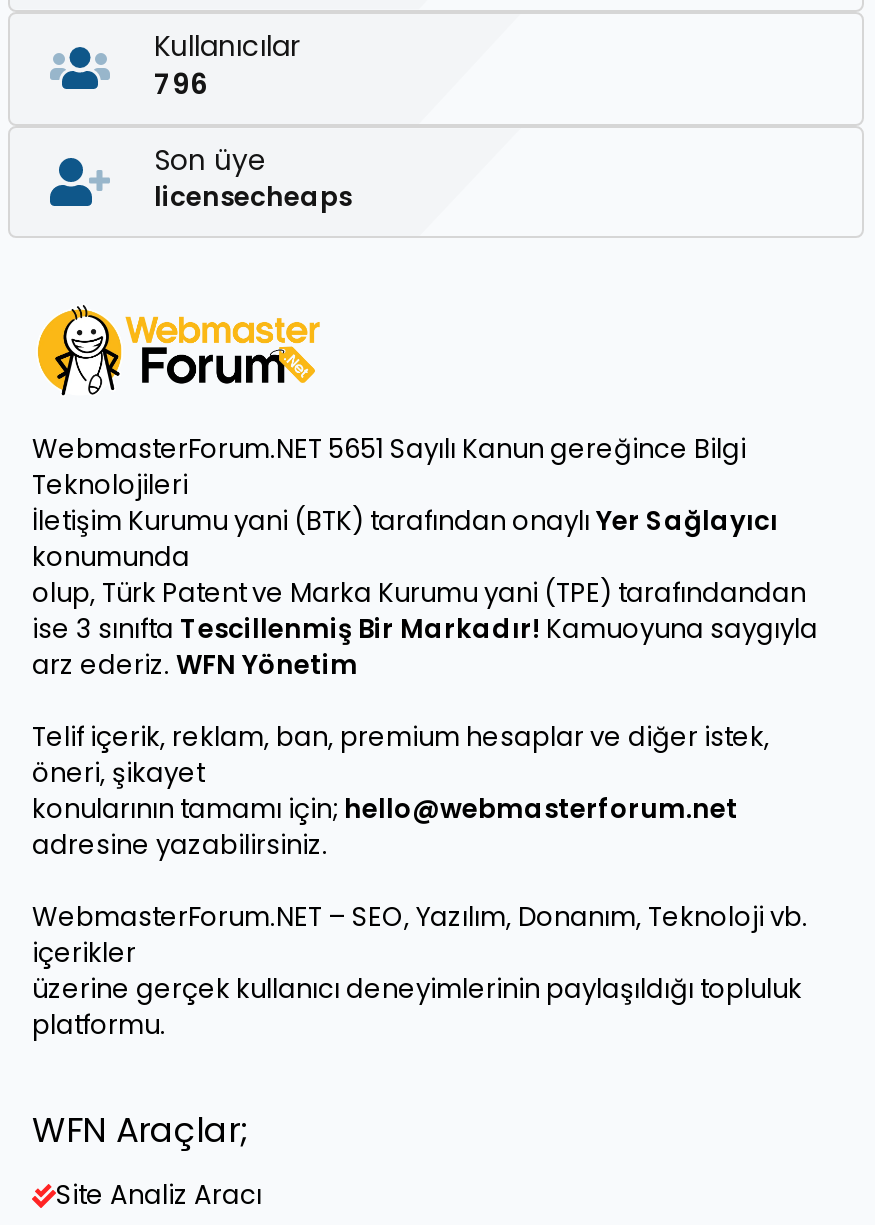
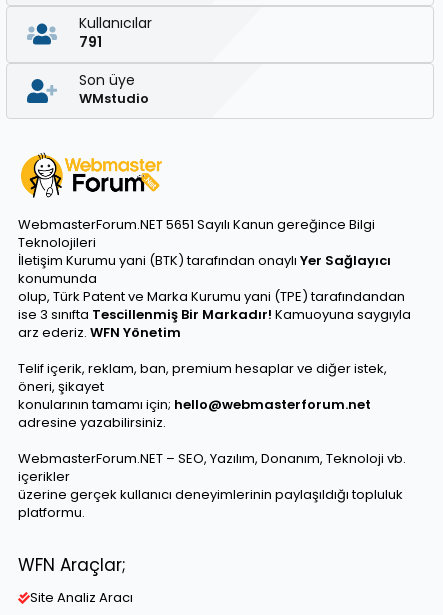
[154,64,208,104] 796 -> [79,32,102,52] 791
[154,179,352,217] licensecheaps -> [79,89,149,108] WMstudio

